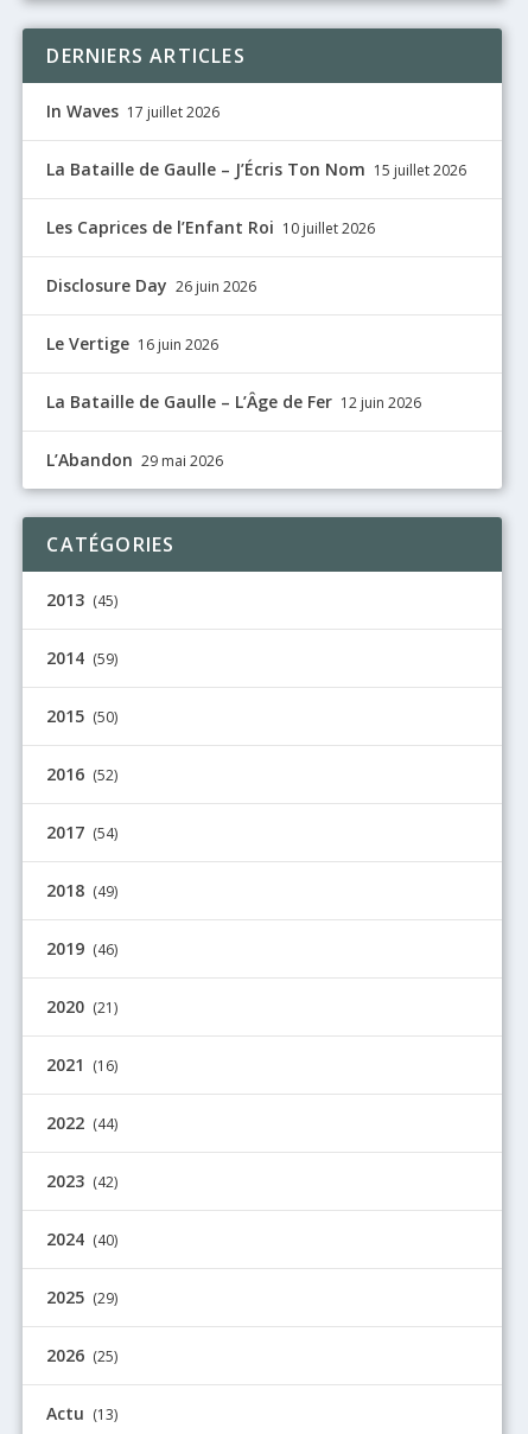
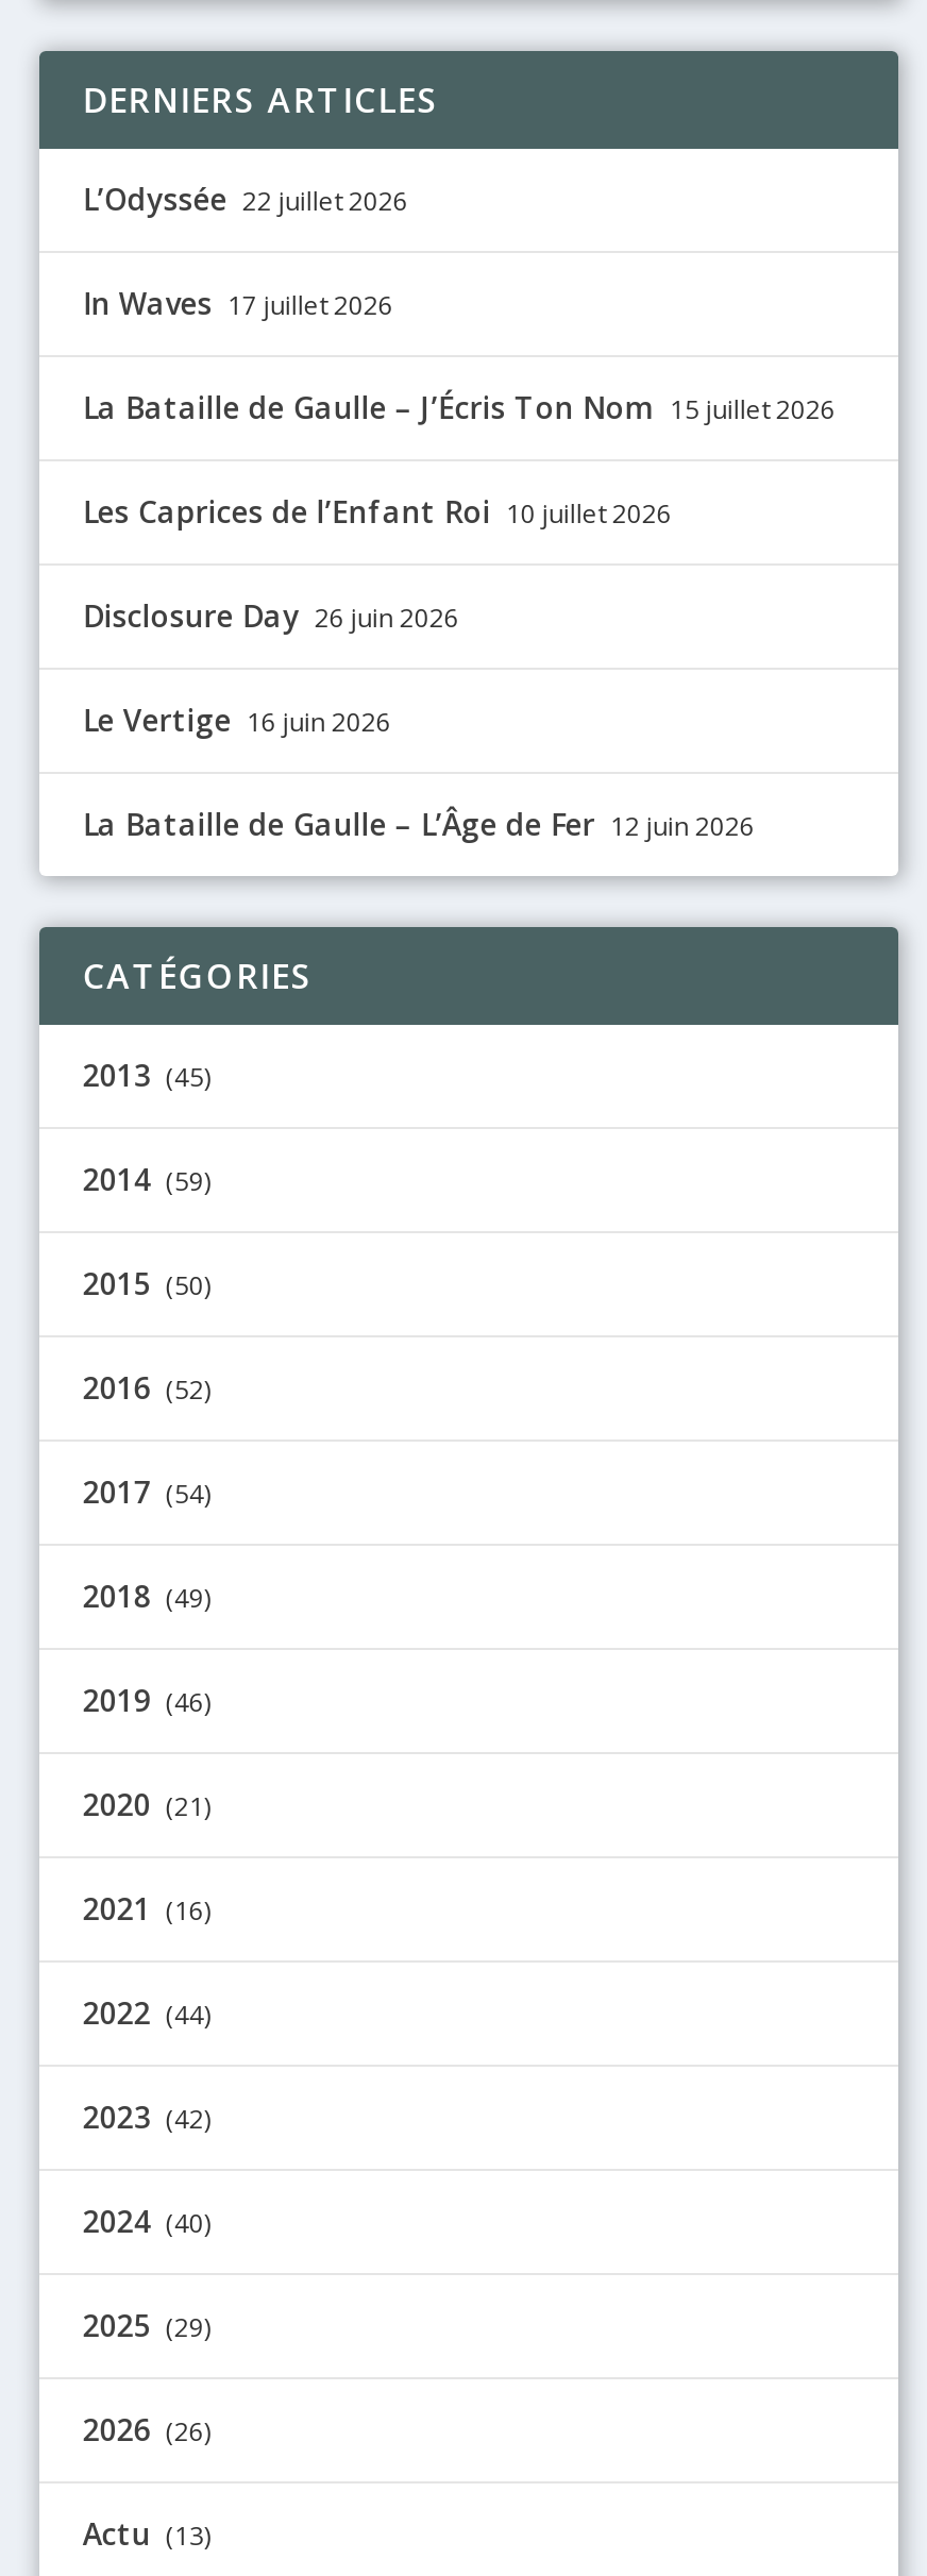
none -> [83,178,408,218] L’Odyssée 22 juillet 2026
moved [47,99,467,412] -> [83,282,835,843]: In Waves 17 juillet 2026 | La Bataille de Gaulle – J’Écris Ton Nom 15 juillet 2026 | Les Caprices de l’Enfant Roi 10 juillet 2026 | Disclosure Day 26 juin 2026 | Le Vertige 16 juin 2026 | La Bataille de Gaulle – L’Âge de Fer 12 juin 2026
[47,448,224,470] L’Abandon 29 mai 2026 -> none
[47,1343,118,1366] 2026 (25) -> [83,2408,210,2449] 2026 (26)

